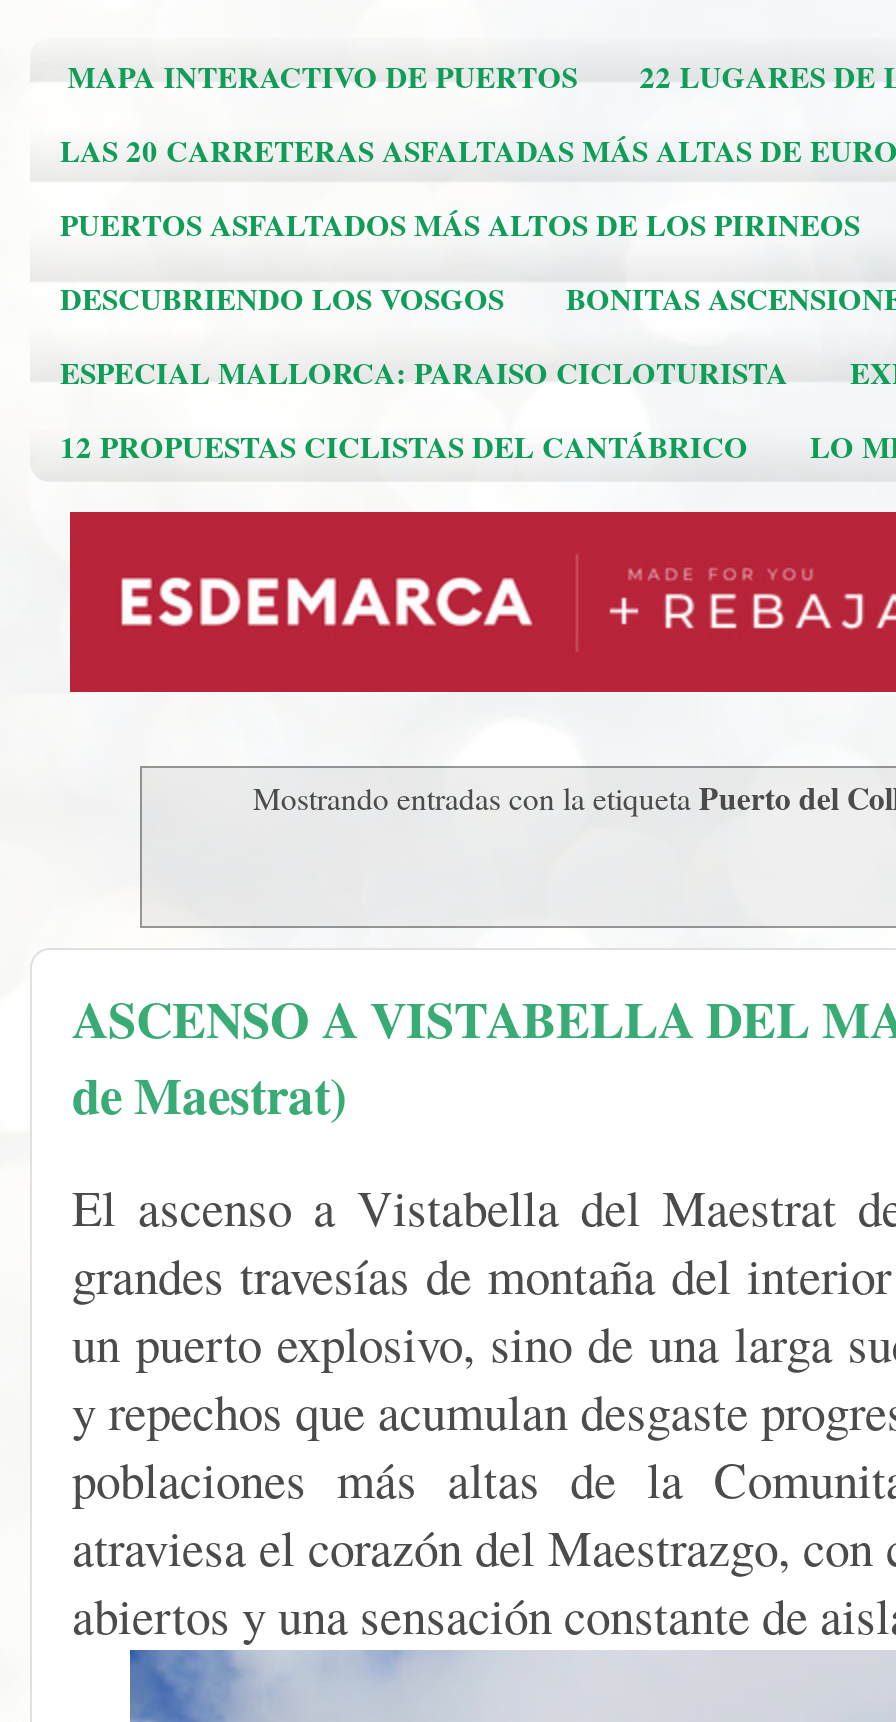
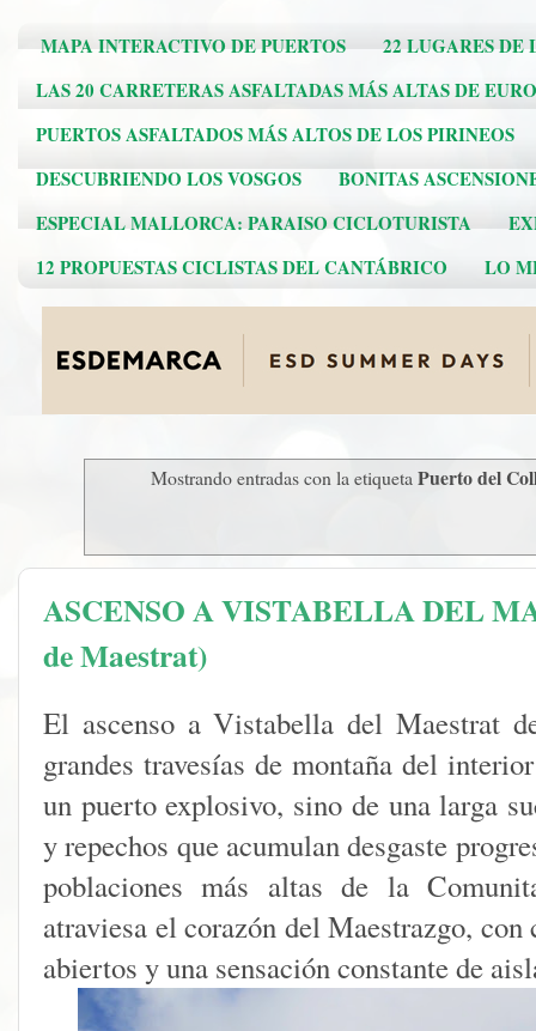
[68,510,890,694] [image] -> [42,307,532,414] [image]

